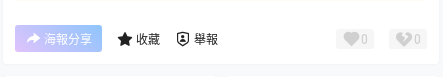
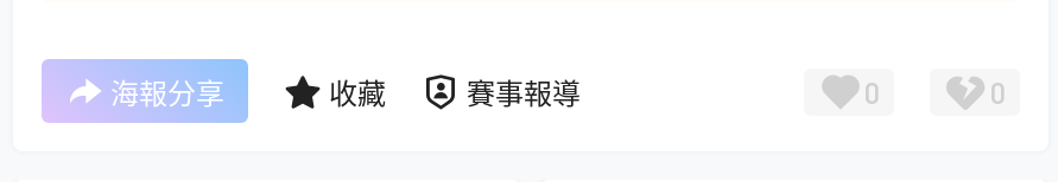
[194,32,218,47] 舉報 -> [467,76,581,111] 賽事報導

